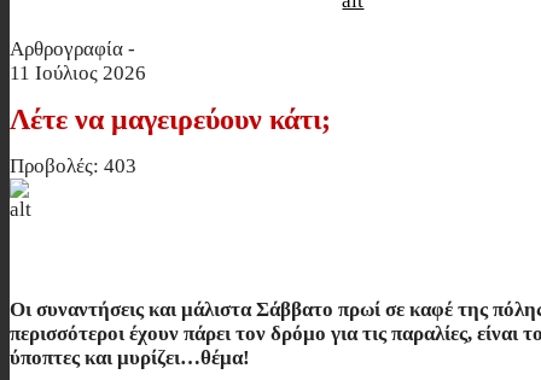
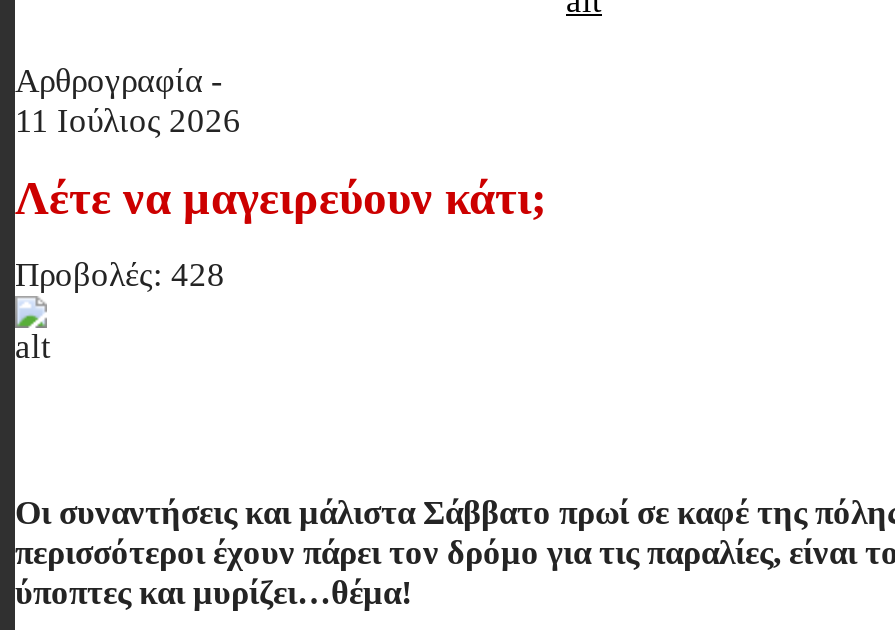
[10,154,136,177] Προβολές: 403 -> [15,256,225,294] Προβολές: 428

